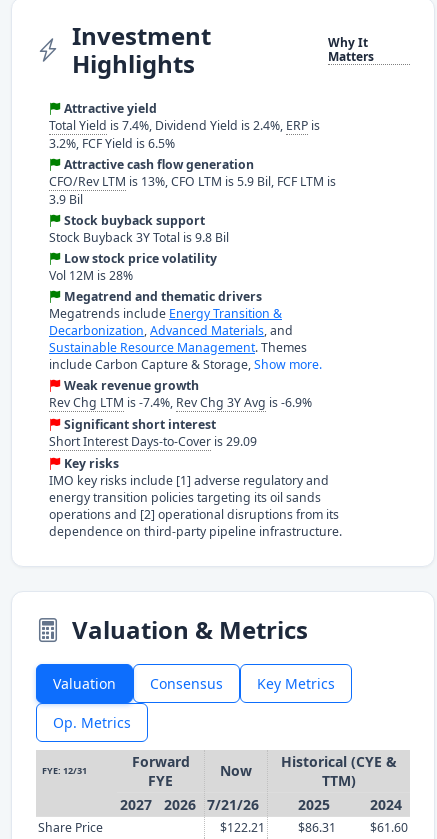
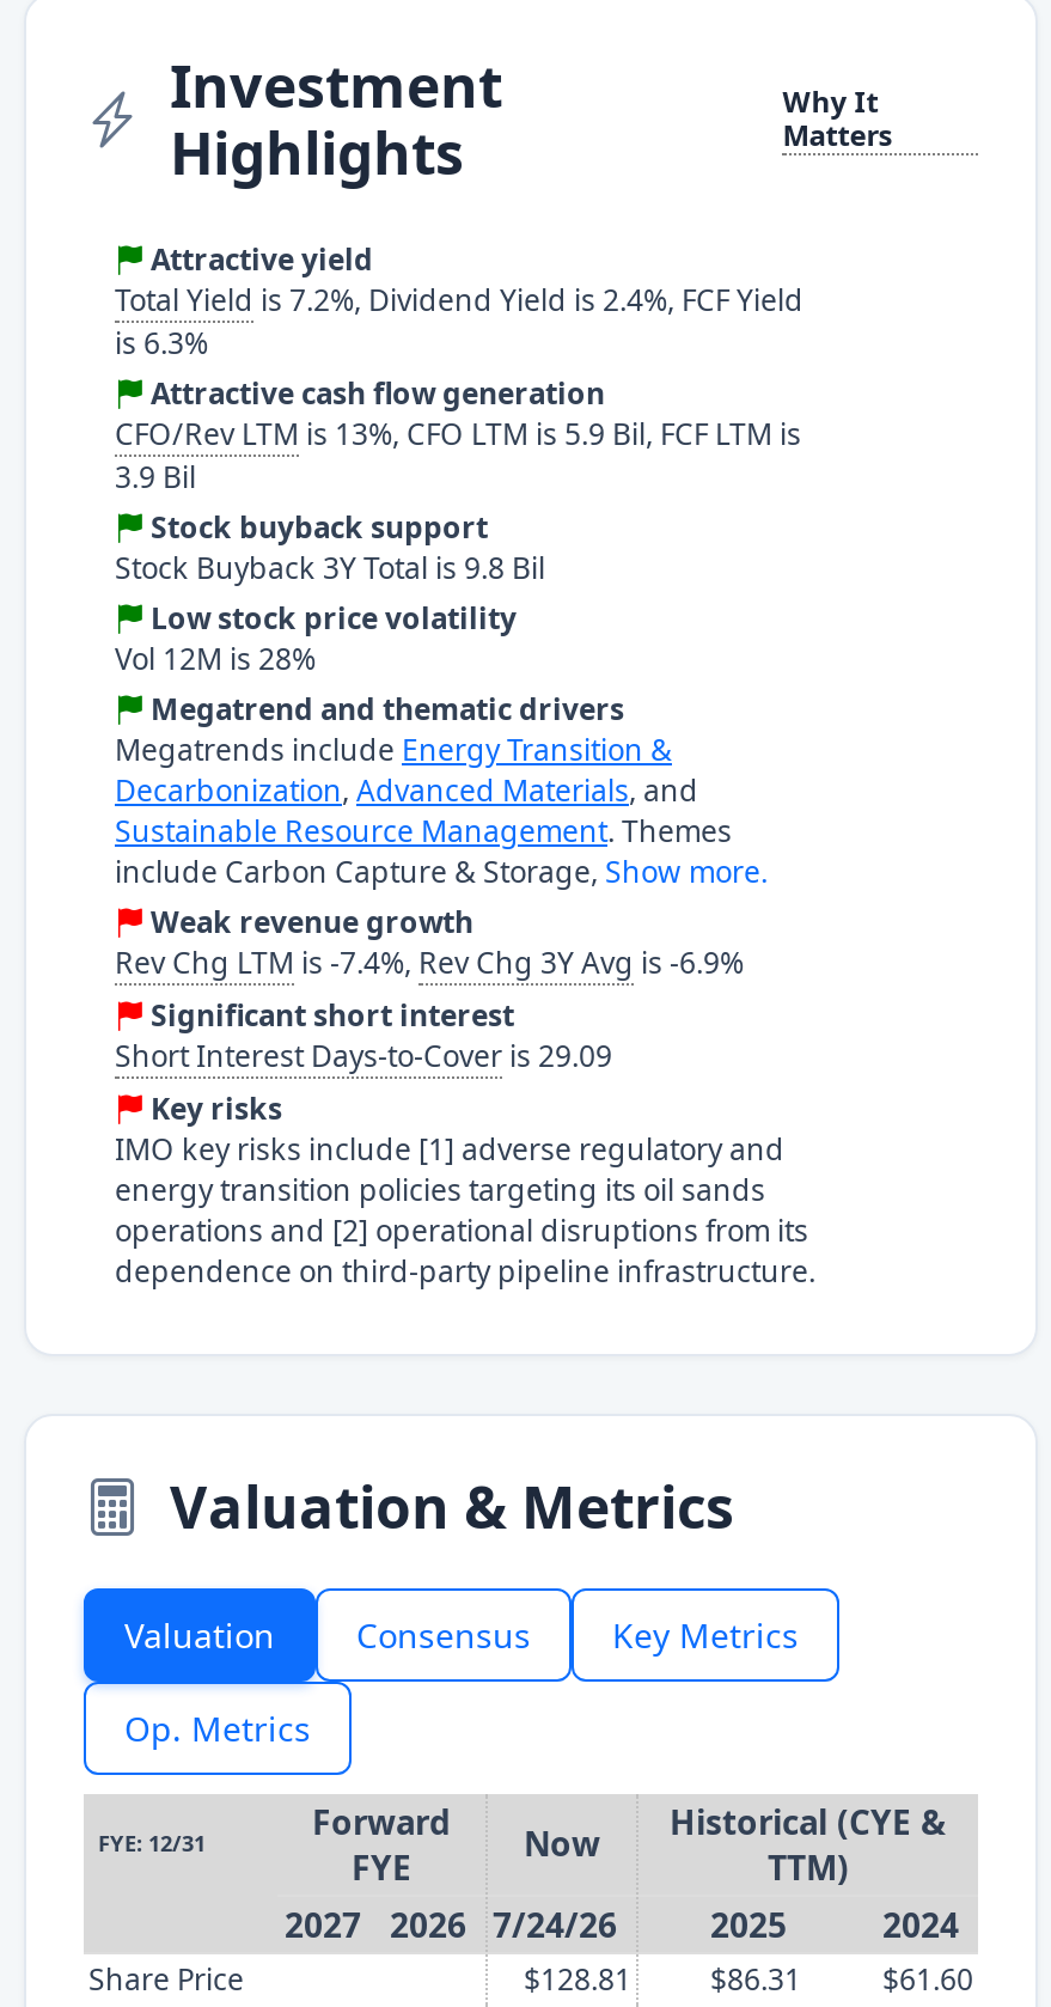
[49,117,320,152] Total Yield is 7.4%, Dividend Yield is 2.4%, ERP is | 3.2%, FCF Yield is 6.5% -> [115,280,803,364] Total Yield is 7.2%, Dividend Yield is 2.4%, FCF Yield | is 6.3%
[120,795,259,814] 2027 2026 7/21/26 -> [285,1902,617,1947] 2027 2026 7/24/26
[220,819,408,836] $122.21 $86.31 $61.60 -> [524,1959,973,2000] $128.81 $86.31 $61.60

